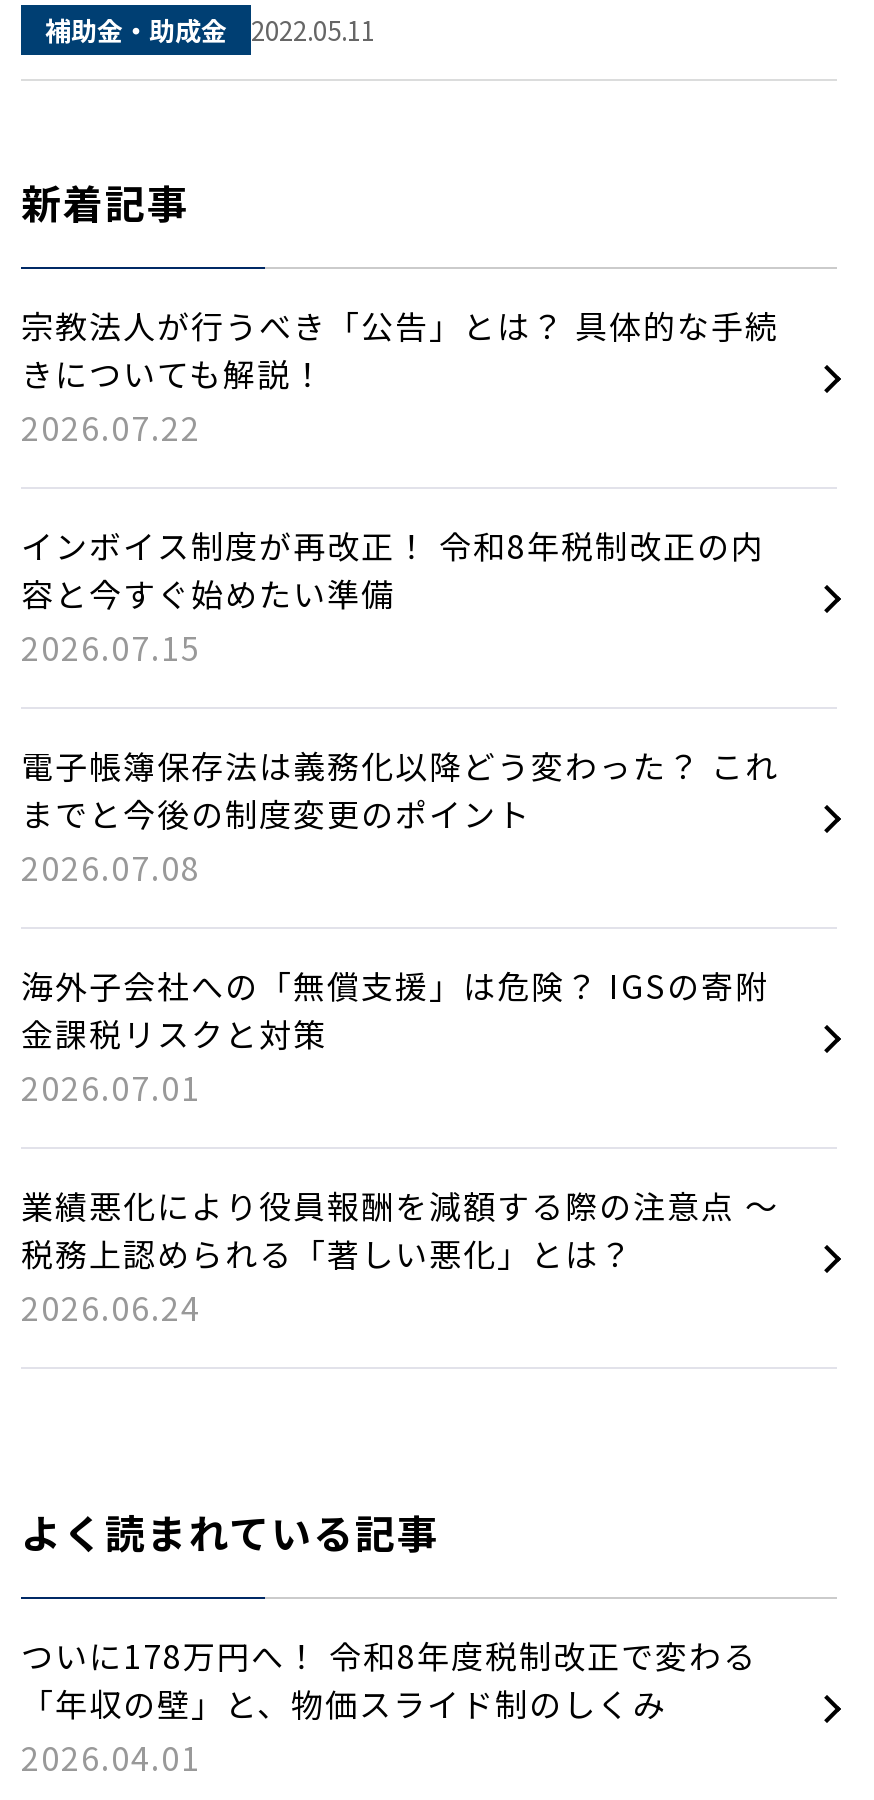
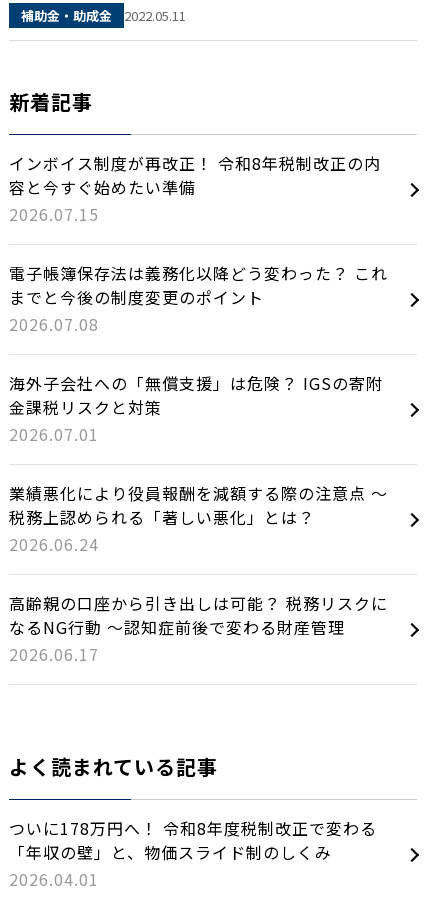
[21,302,779,452] 宗教法人が行うべき「公告」とは？ 具体的な手続 | きについても解説！ | 2026.07.22 -> none
moved [21,522,779,1332] -> [9,151,388,556]: インボイス制度が再改正！ 令和8年税制改正の内 | 容と今すぐ始めたい準備 | 2026.07.15 | ... | 税務上認められる「著しい悪化」とは？ | 2026.06.24
none -> [9,591,388,666] 高齢親の口座から引き出しは可能？ 税務リスクに | なるNG行動 〜認知症前後で変わる財産管理 | 2026.06.17

